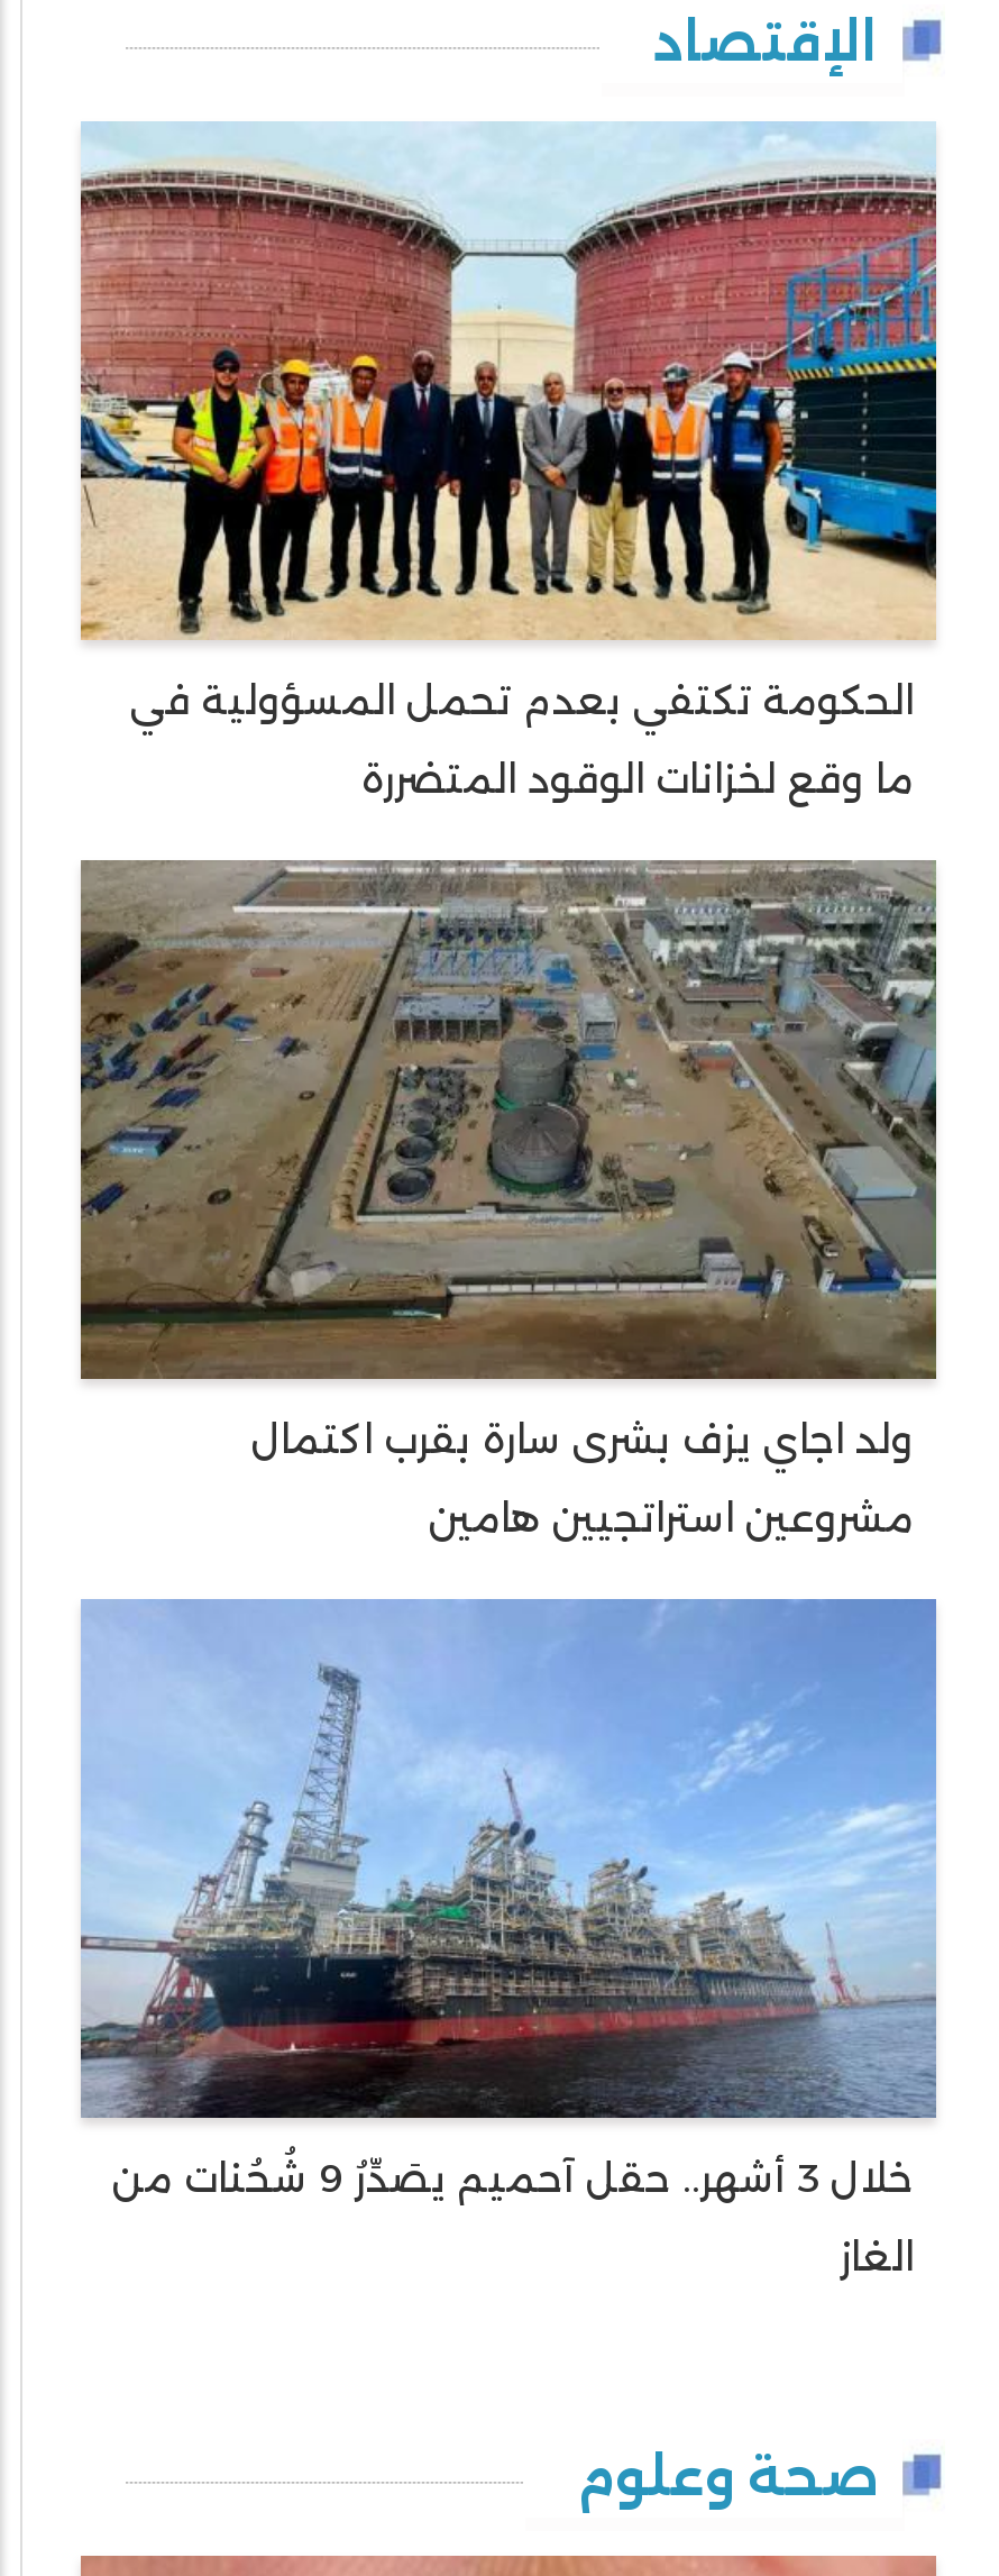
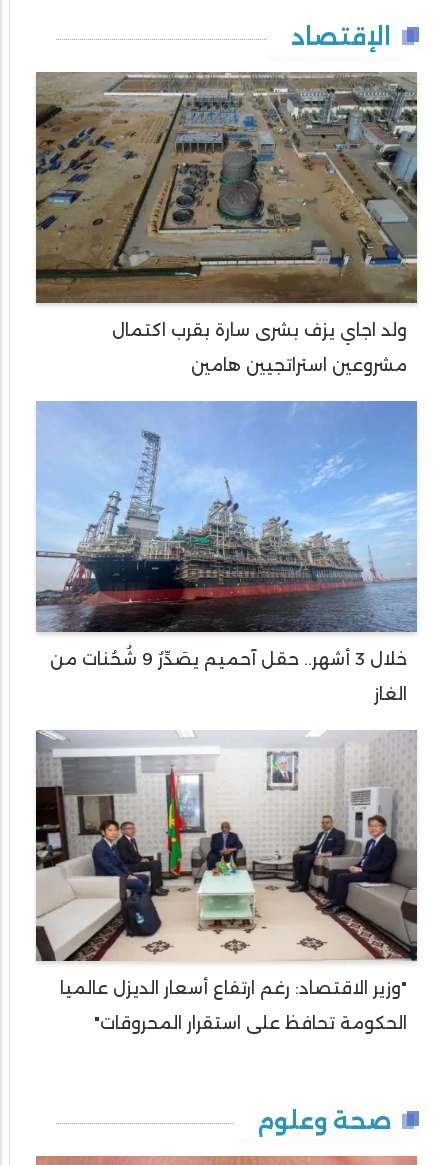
[79,121,938,801] [image] | الحكومة تكتفي بعدم تحمل المسؤولية في | ما وقع لخزانات الوقود المتضررة -> none
moved [76,858,941,2279] -> [34,71,419,704]: [image] | ولد اجاي يزف بشرى سارة بقرب اكتمال | مشروعين استراتجيين هامين | الغاز
none -> [35,730,418,1033] [image] | "وزير الاقتصاد: رغم ارتفاع أسعار الديزل عالميا | الحكومة تحافظ على استقرار المحروقات"

